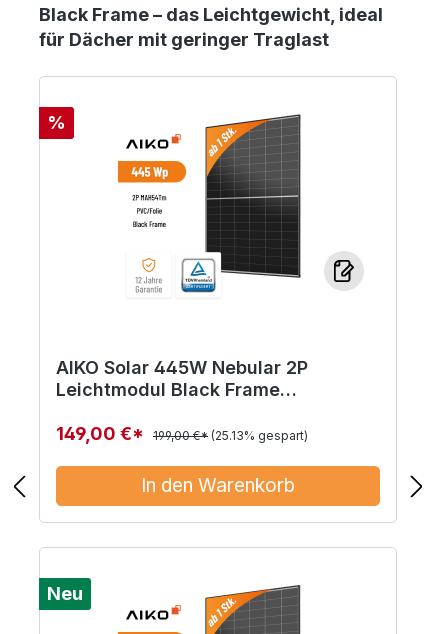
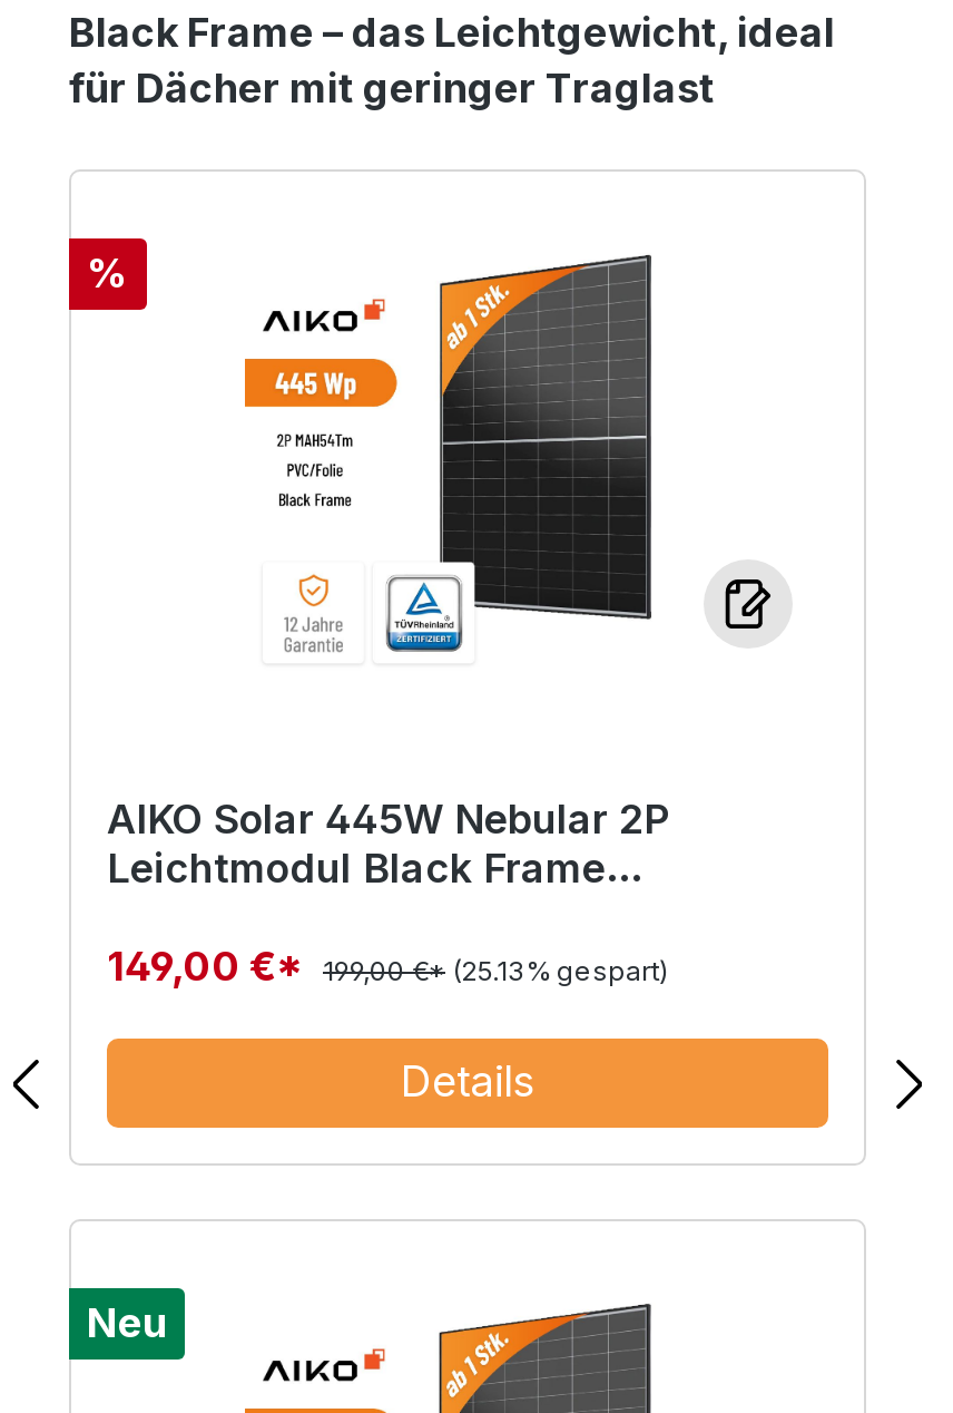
[141,474,295,497] In den Warenkorb -> [401,1056,534,1107] Details

